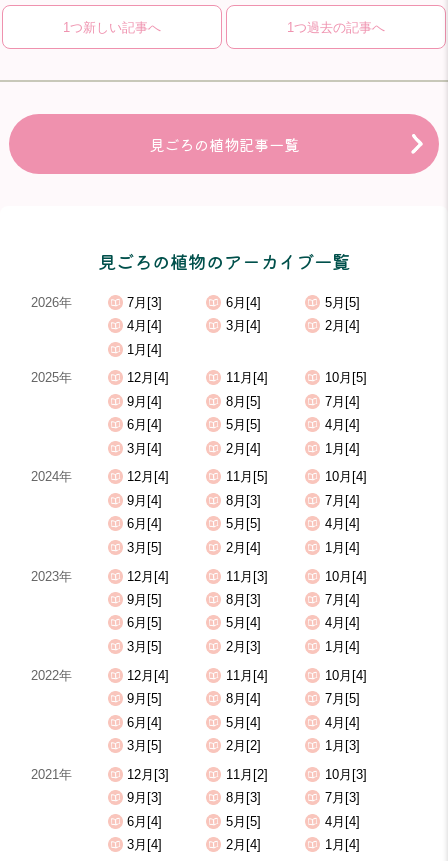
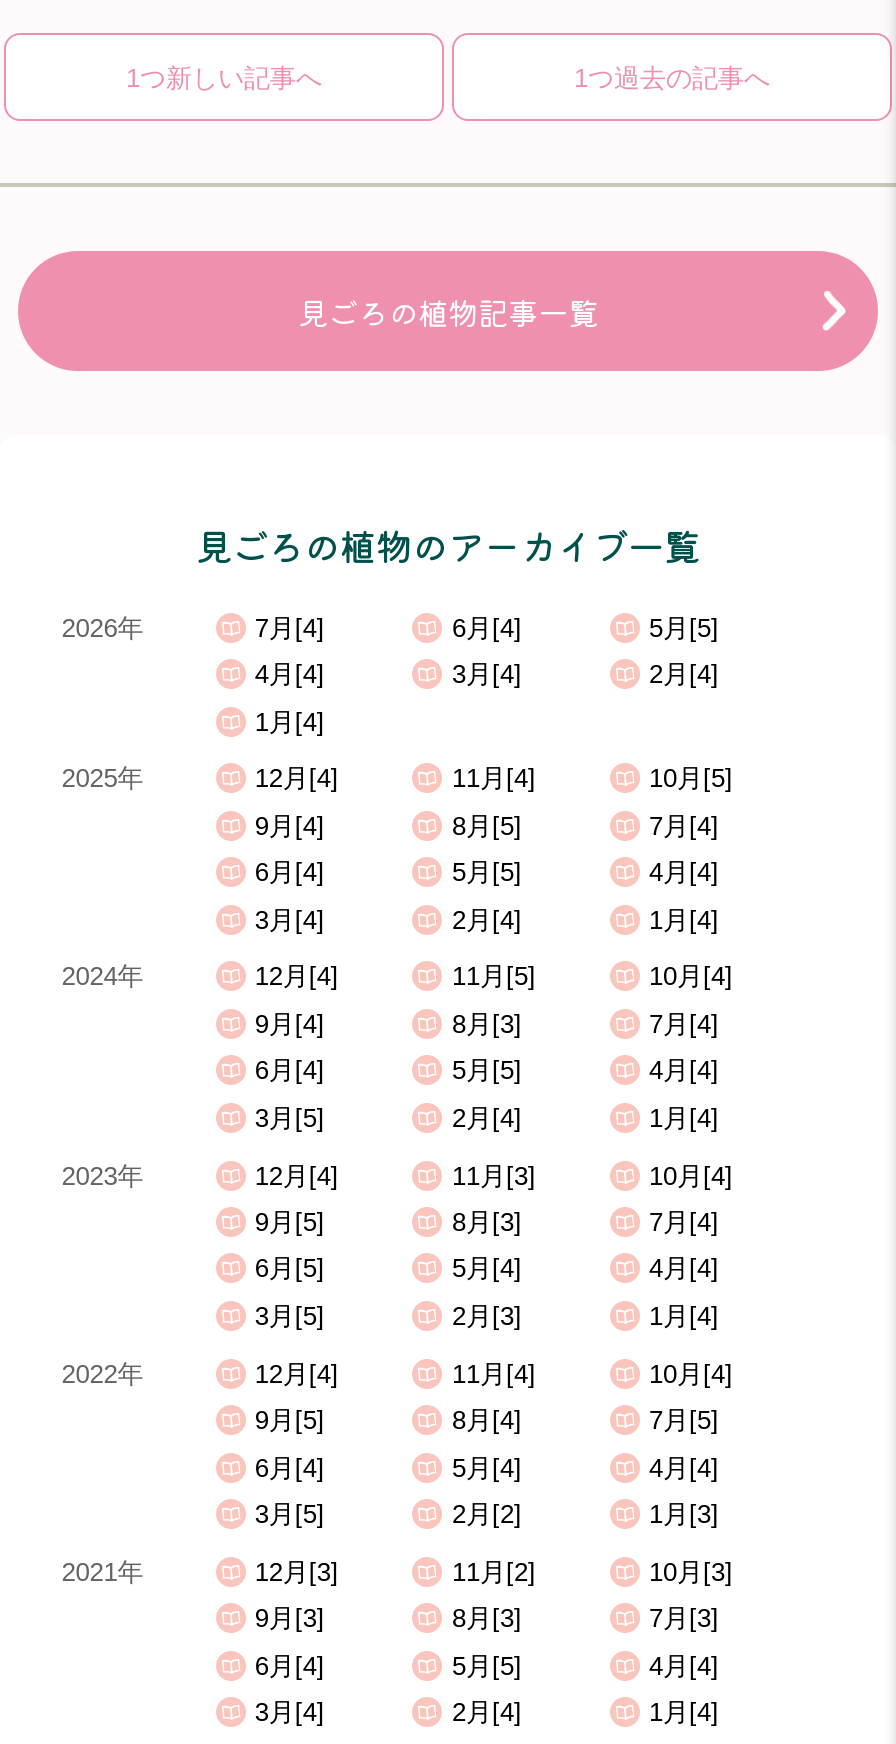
[127,295,162,310] 7月[3] -> [255,612,325,642] 7月[4]

